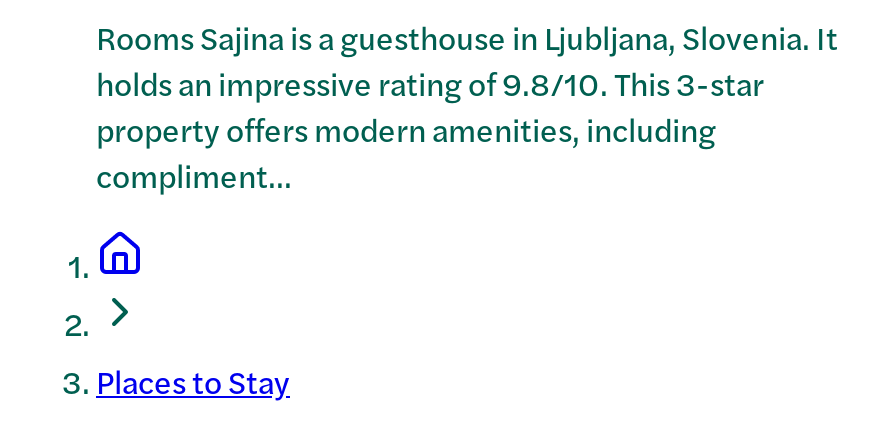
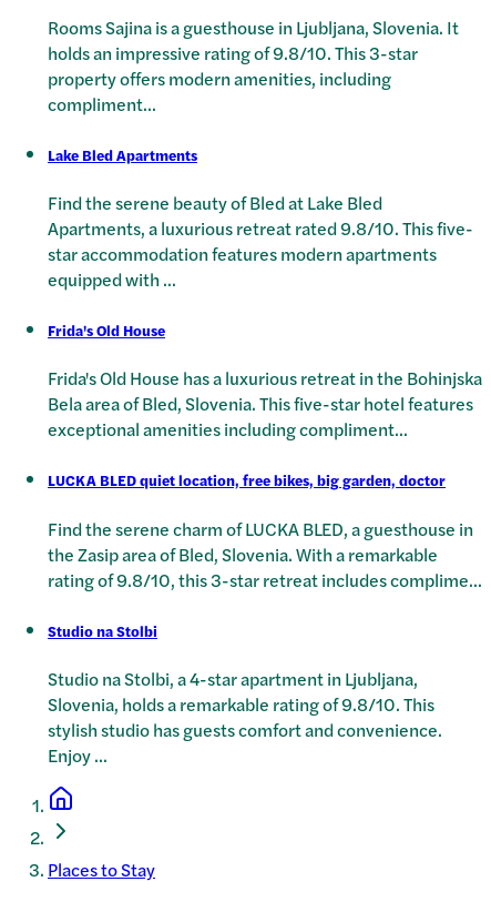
none -> [48,144,482,768] Lake Bled Apartments | Find the serene beauty of Bled at Lake Bled | Apartments, a luxurious retreat rated 9.8/10. This five- | star accommodation features modern apartments | equipped with... | Frida's Old House | Frida's Old House has a luxurious retreat in the Bohinjska | Bela area of Bled, Slovenia. This five-star hotel features | exceptional amenities including compliment... | LUCKA BLED quiet location, free bikes, big garden, doctor | Find the serene charm of LUCKA BLED, a guesthouse in | the Zasip area of Bled, Slovenia. With a remarkable | rating of 9.8/10, this 3-star retreat includes complime... | Studio na Stolbi | Studio na Stolbi, a 4-star apartment in Ljubljana, | Slovenia, holds a remarkable rating of 9.8/10. This | stylish studio has guests comfort and convenience. | Enjoy...

